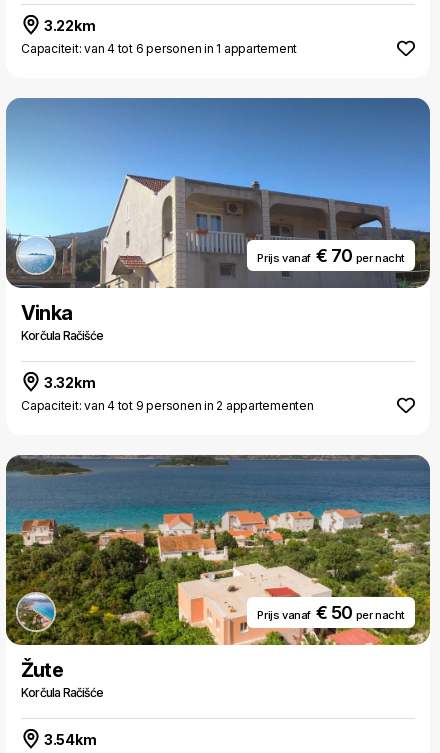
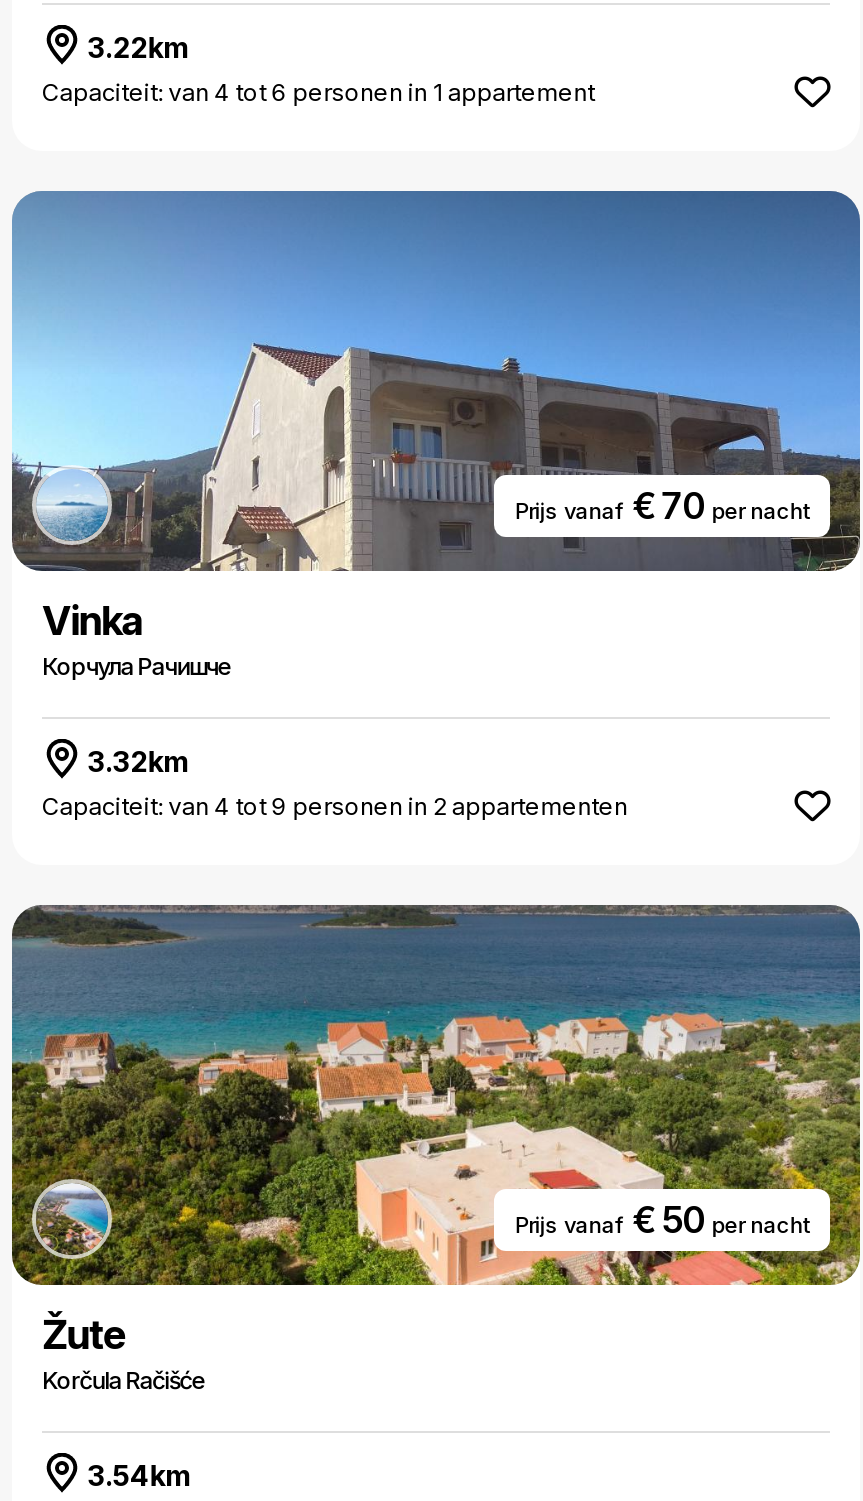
[21,328,103,343] Korčula Račišće -> [42,651,232,681] Корчула Рачишче

